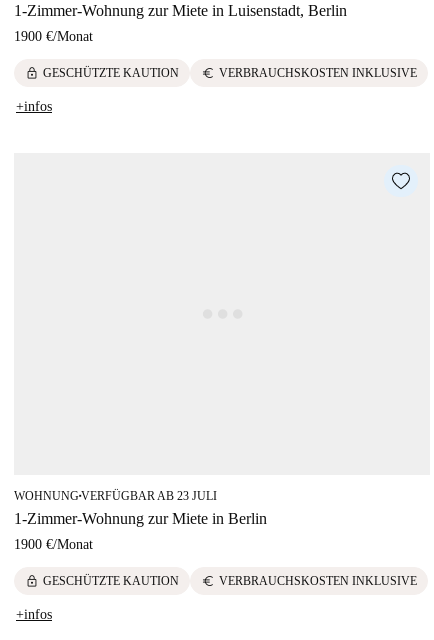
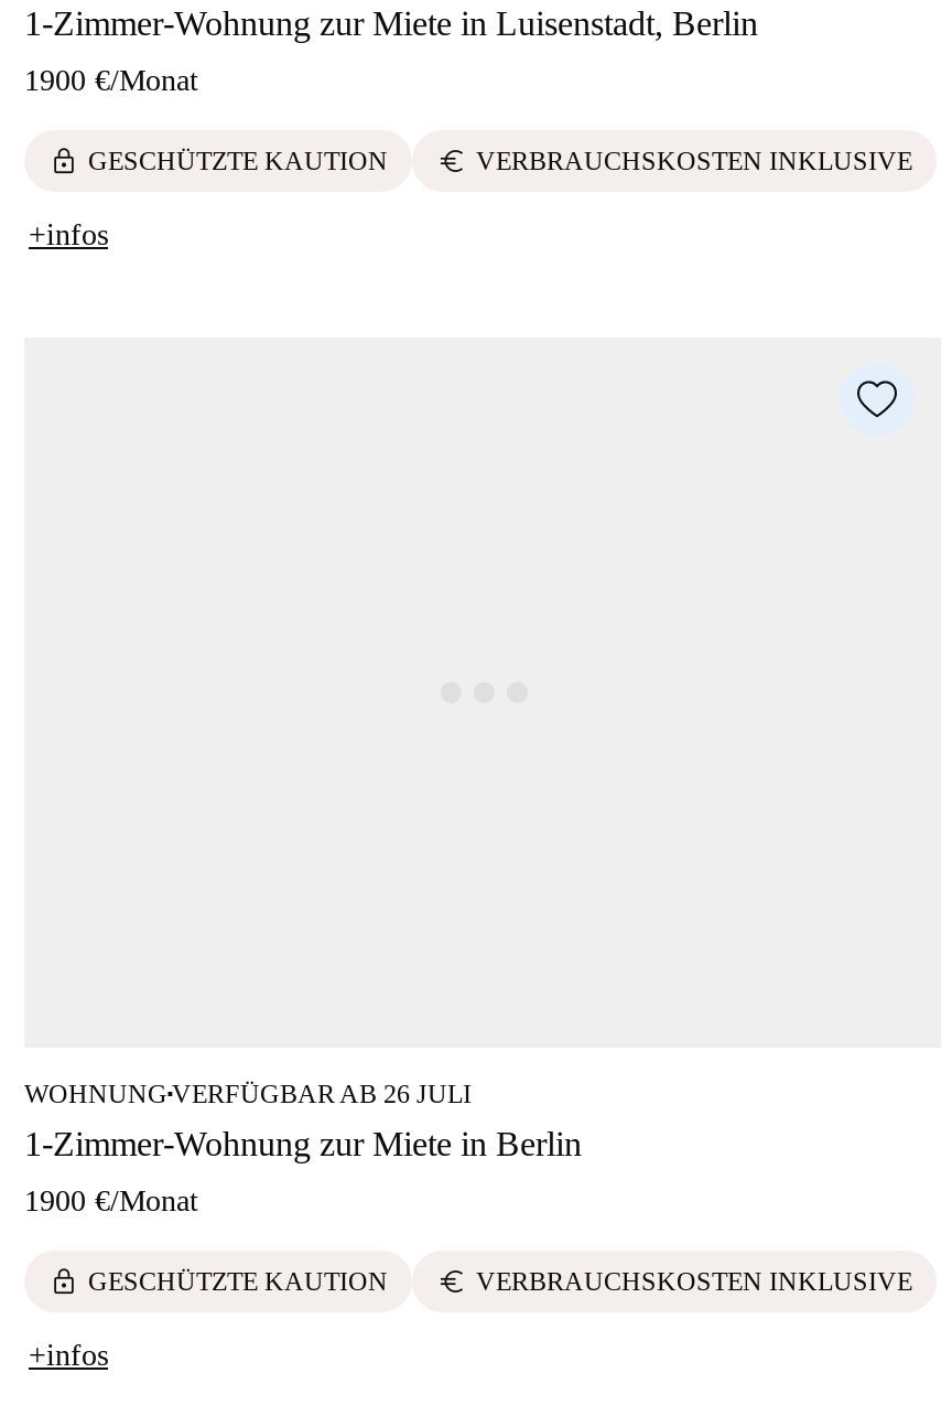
[14,489,217,503] WOHNUNG VERFÜGBAR AB 23 JULI -> [24,1078,472,1109] WOHNUNG VERFÜGBAR AB 26 JULI

